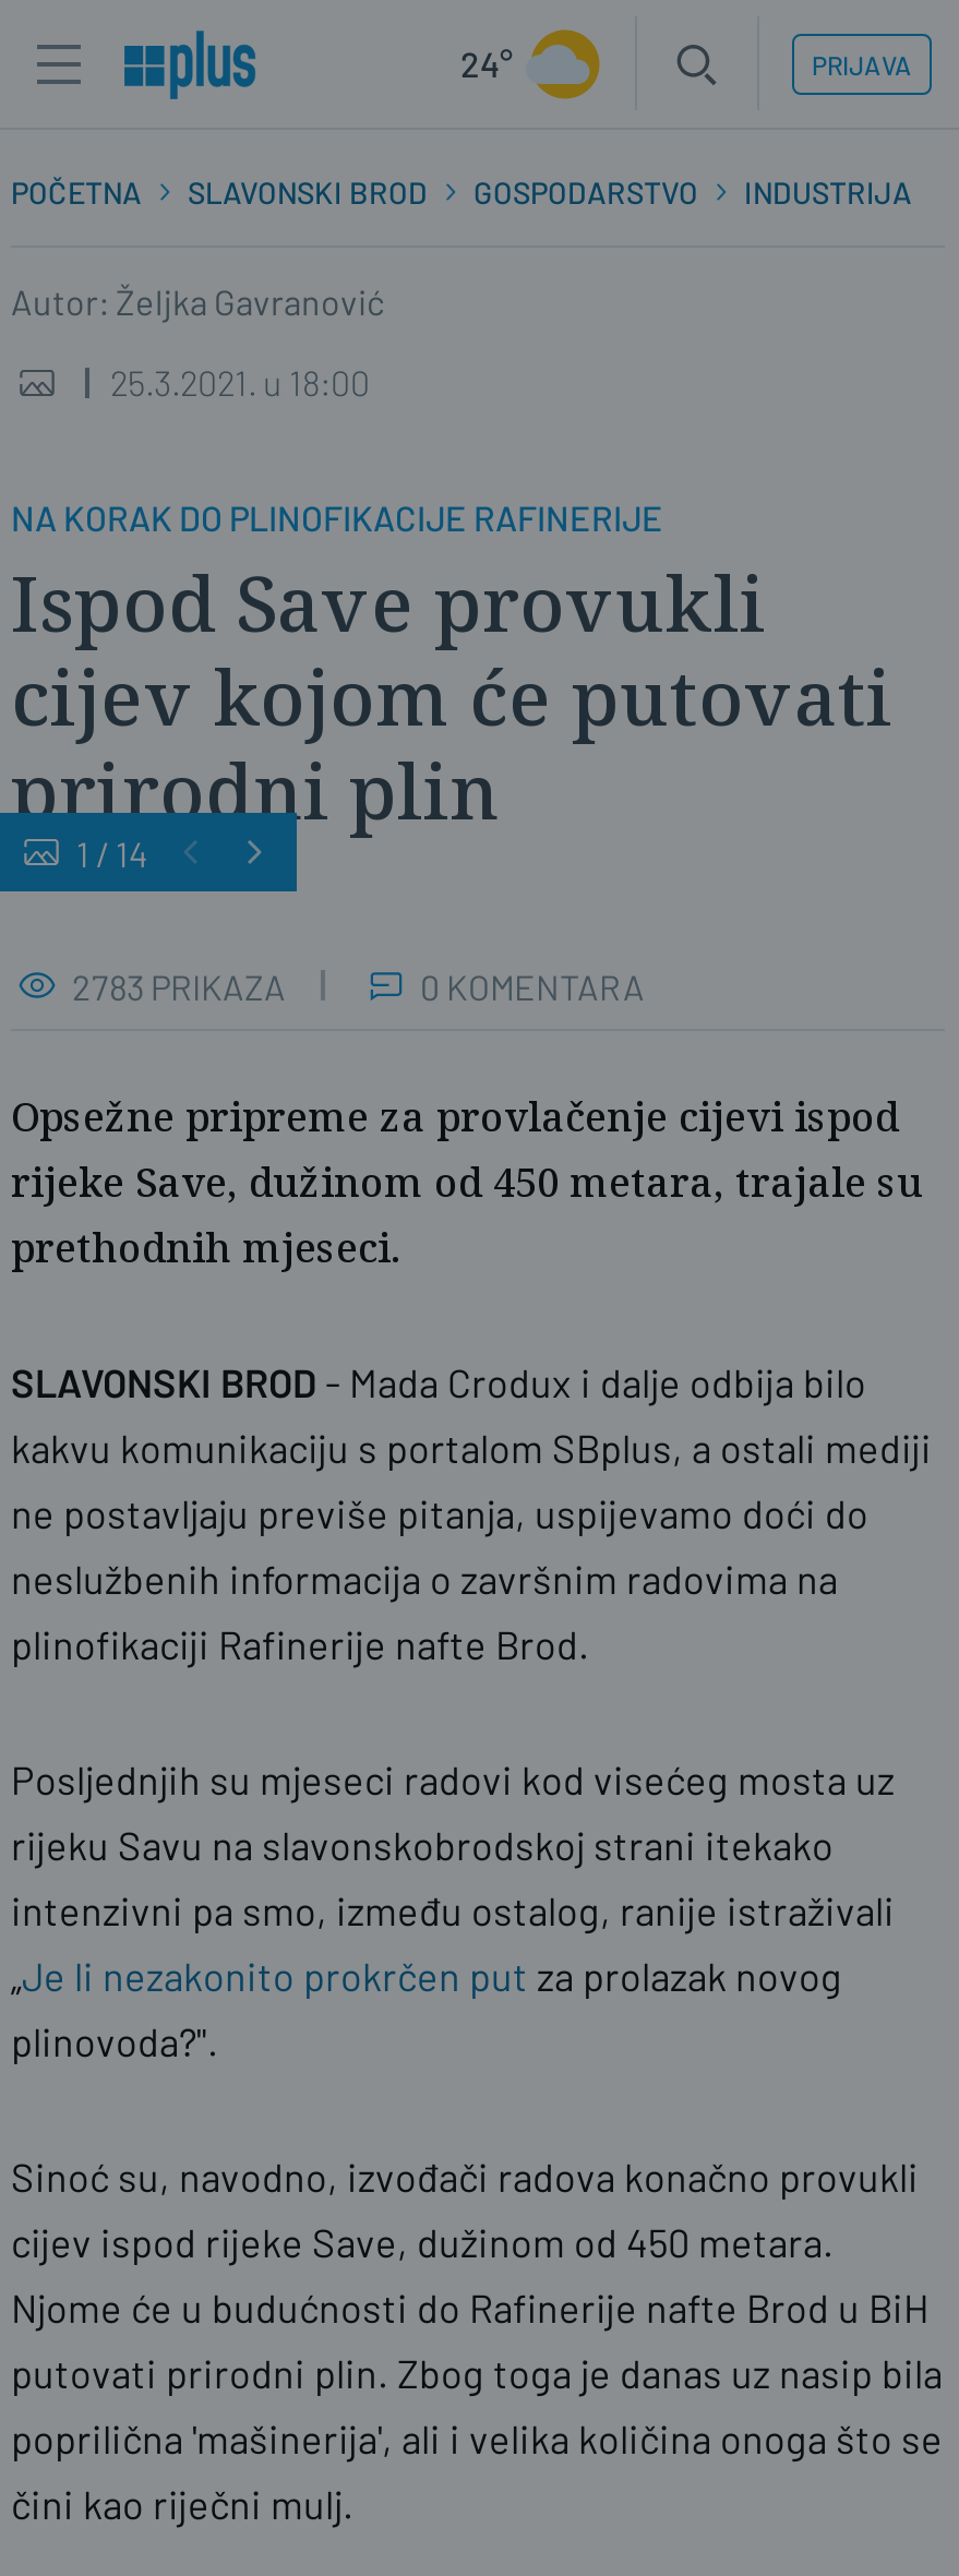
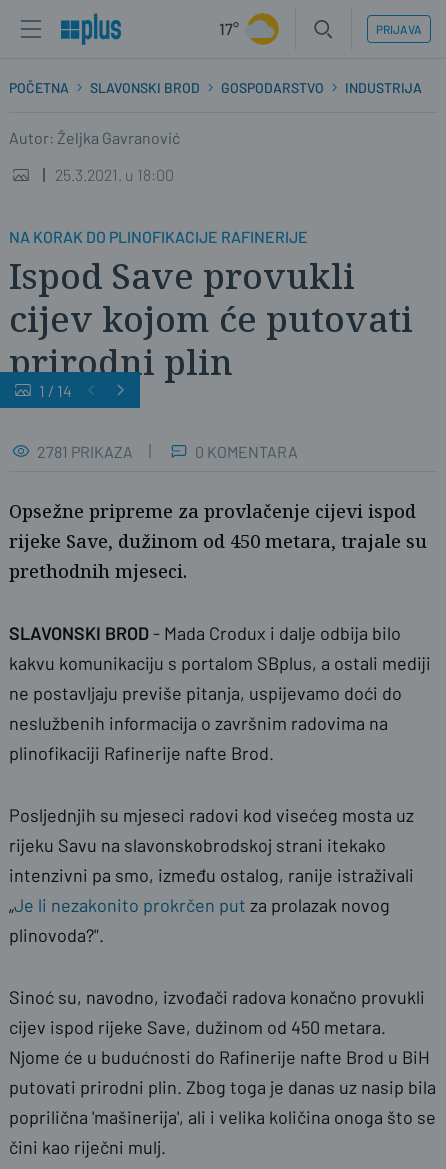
[460,43,513,84] 24° -> [219,19,239,38] 17°
[72,964,286,1006] 2783 PRIKAZA -> [37,441,133,460] 2781 PRIKAZA

